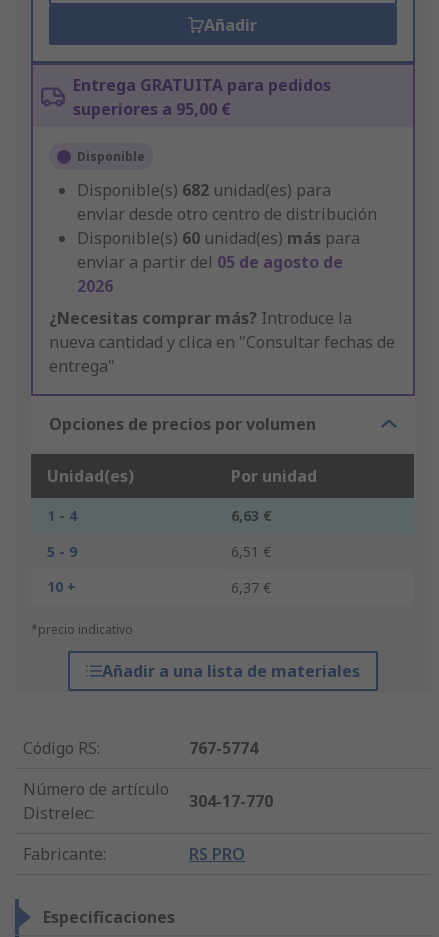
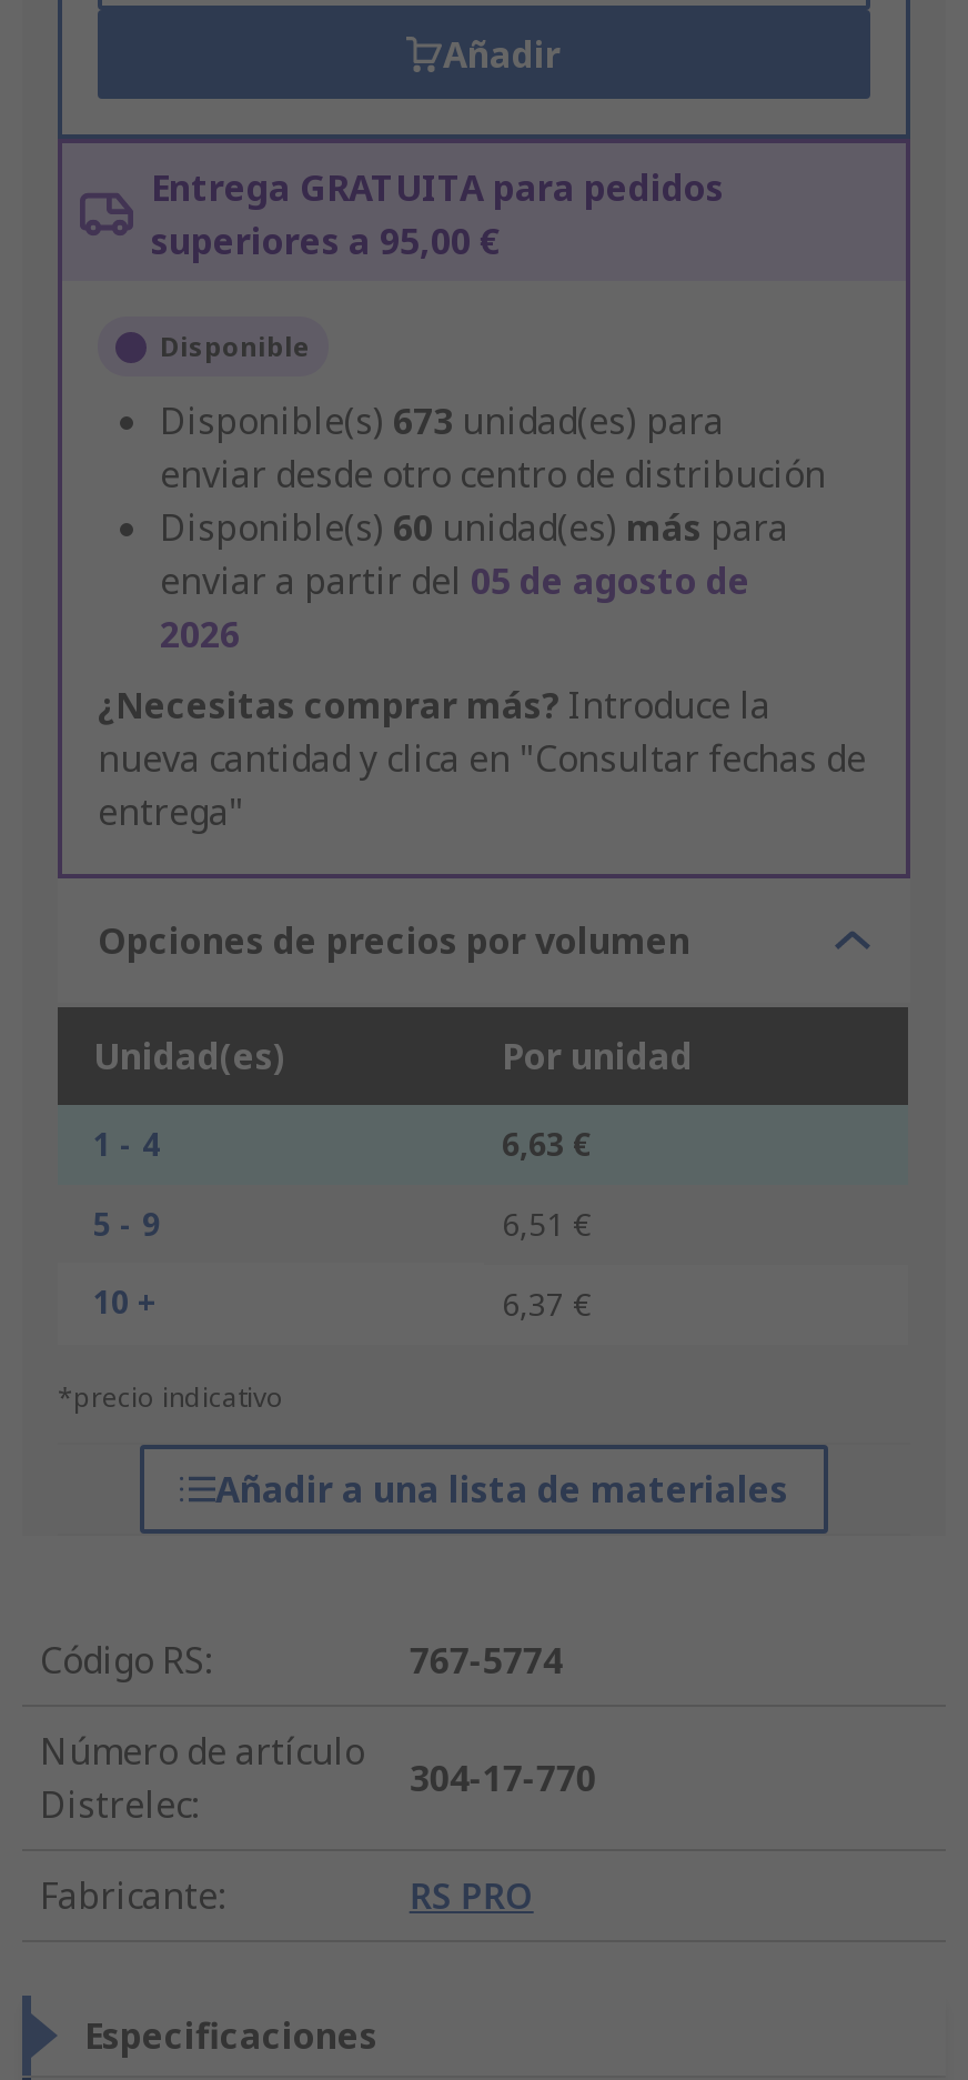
[77,179,331,201] Disponible(s) 682 unidad(es) para -> [160,398,724,446] Disponible(s) 673 unidad(es) para

